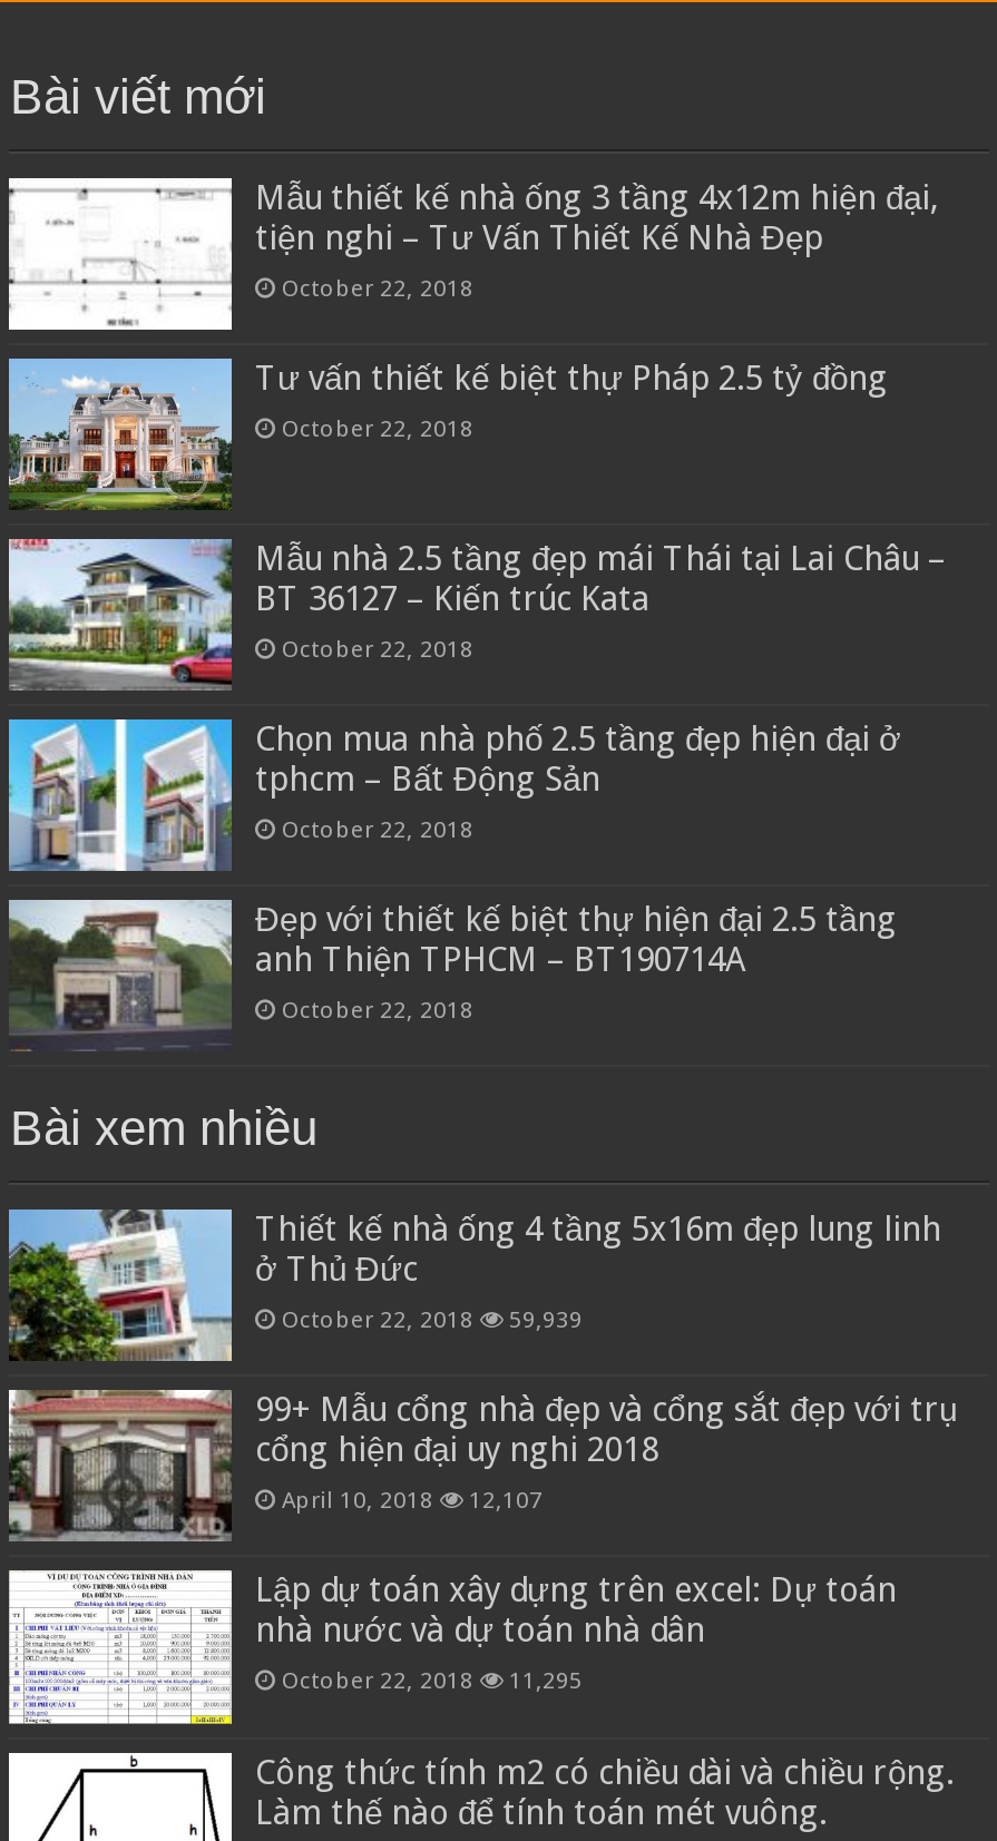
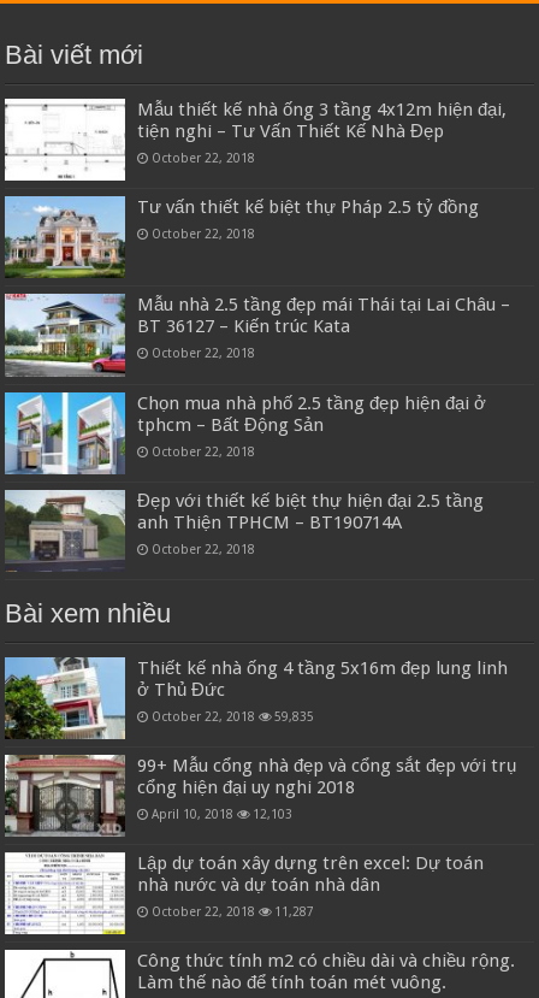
[282,1306,583,1332] October 22, 2018 59,939 -> [152,709,315,724] October 22, 2018 59,835
[282,1486,543,1513] April 10, 2018 12,107 -> [152,807,293,821] April 10, 2018 12,103
[282,1667,583,1694] October 22, 2018 11,295 -> [152,904,315,919] October 22, 2018 11,287

